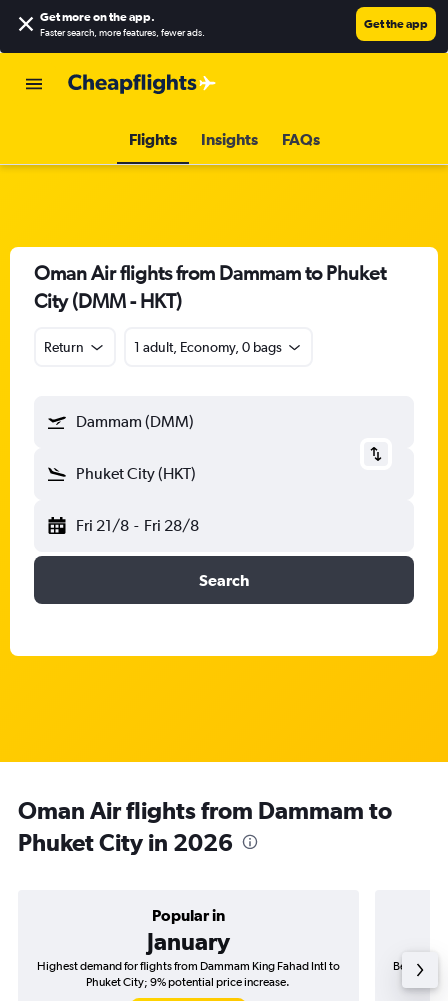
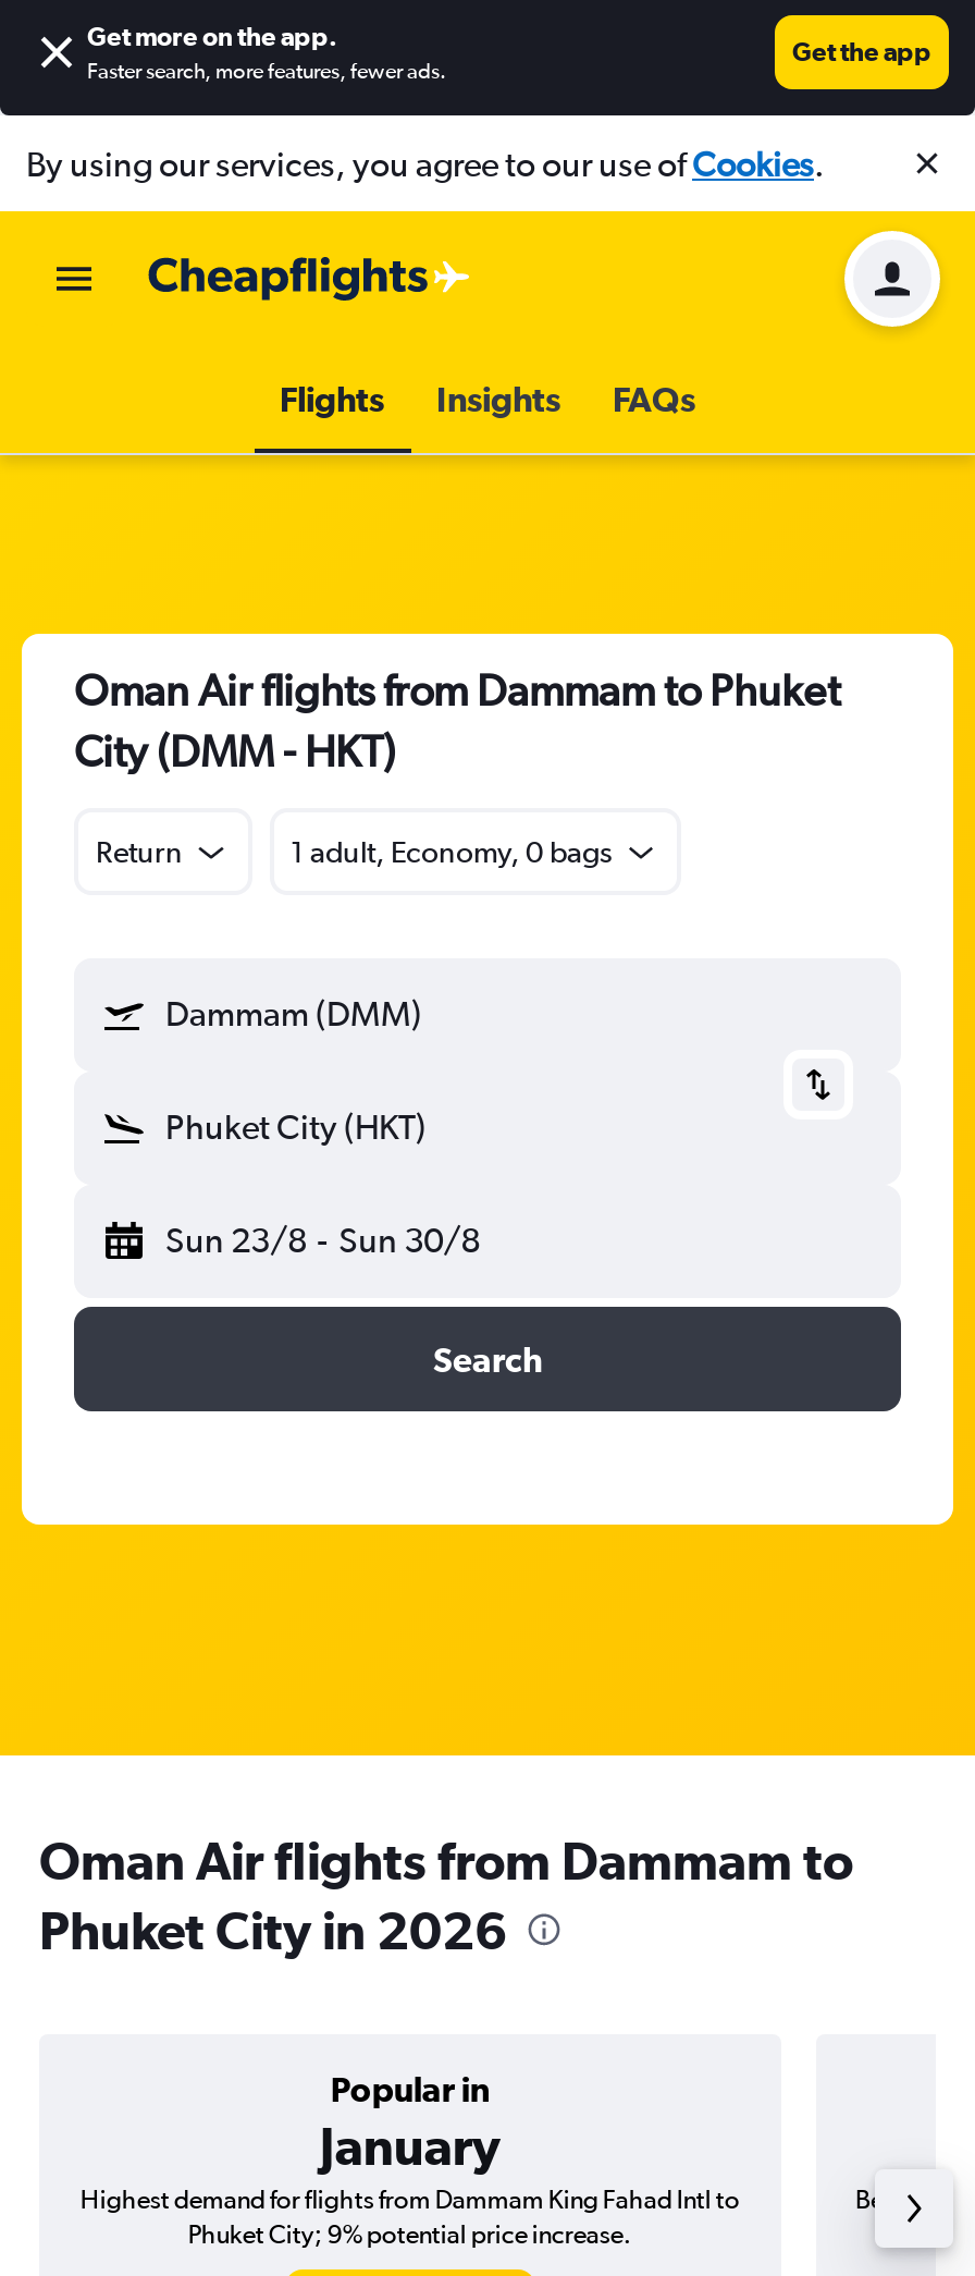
none -> [26,143,825,184] By using our services, you agree to our use ofCookies.
none -> [842,229,942,329] [image]
[76,516,199,535] Fri 21/8 - Fri 28/8 -> [165,1220,480,1261] Sun 23/8 - Sun 30/8

